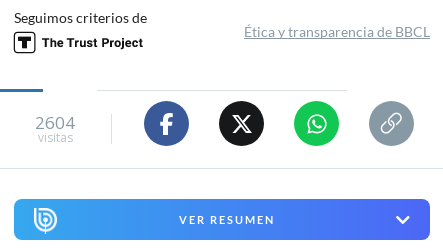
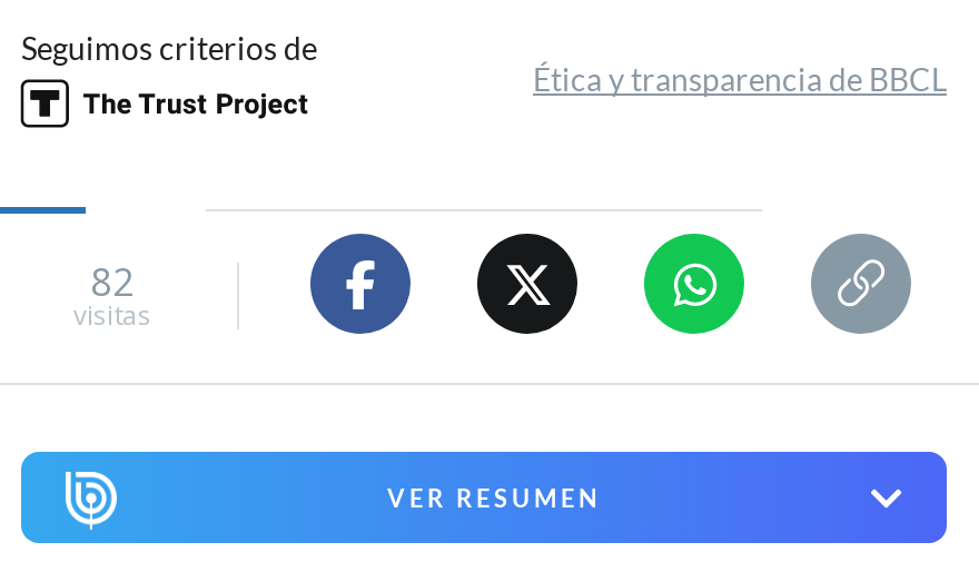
[35,111,75,134] 2604 -> [90,256,135,307] 82

